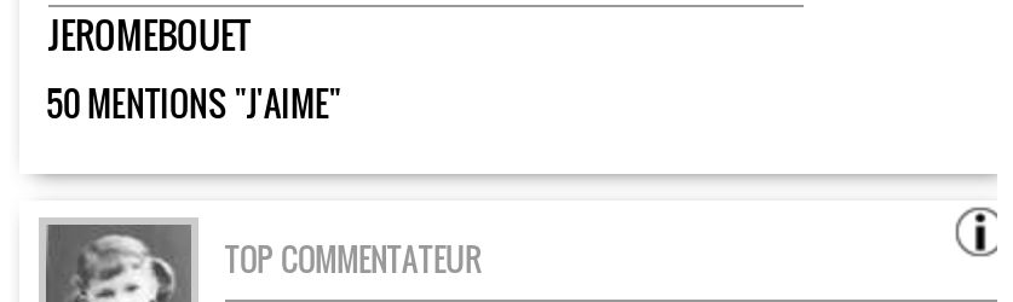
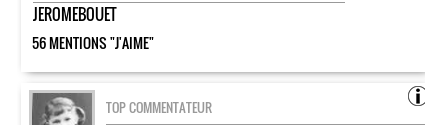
[46,76,341,127] 50 MENTIONS "J'AIME" -> [32,31,154,52] 56 MENTIONS "J'AIME"

